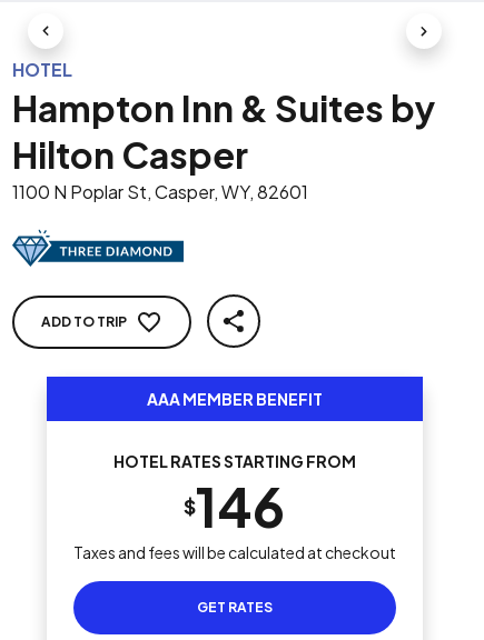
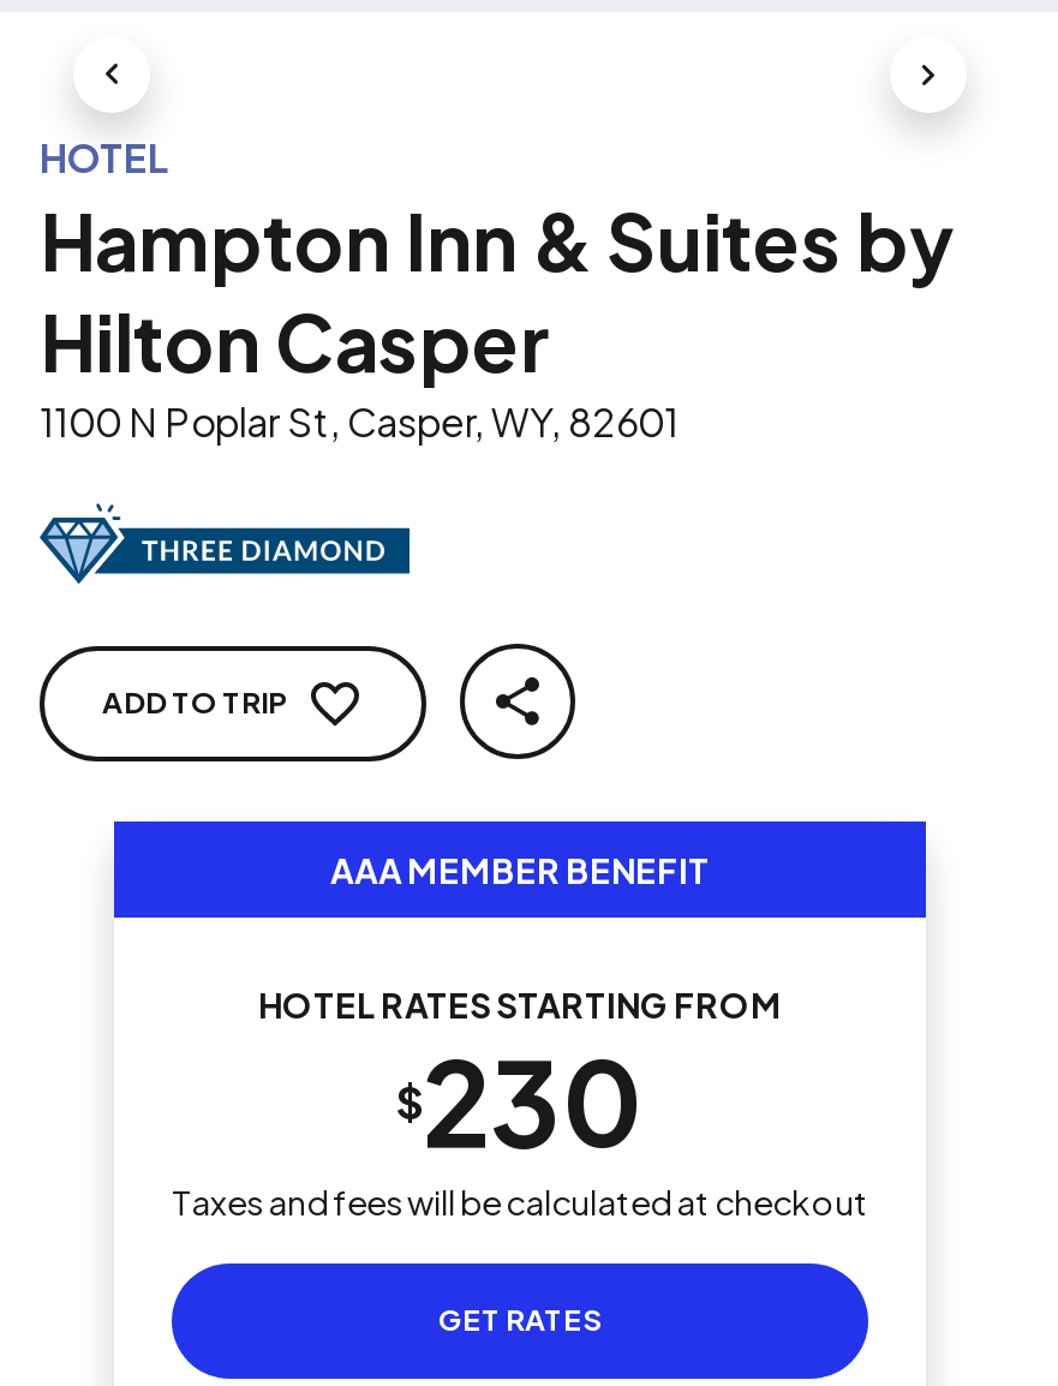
[184,472,285,540] $146 -> [396,1028,644,1175] $230

